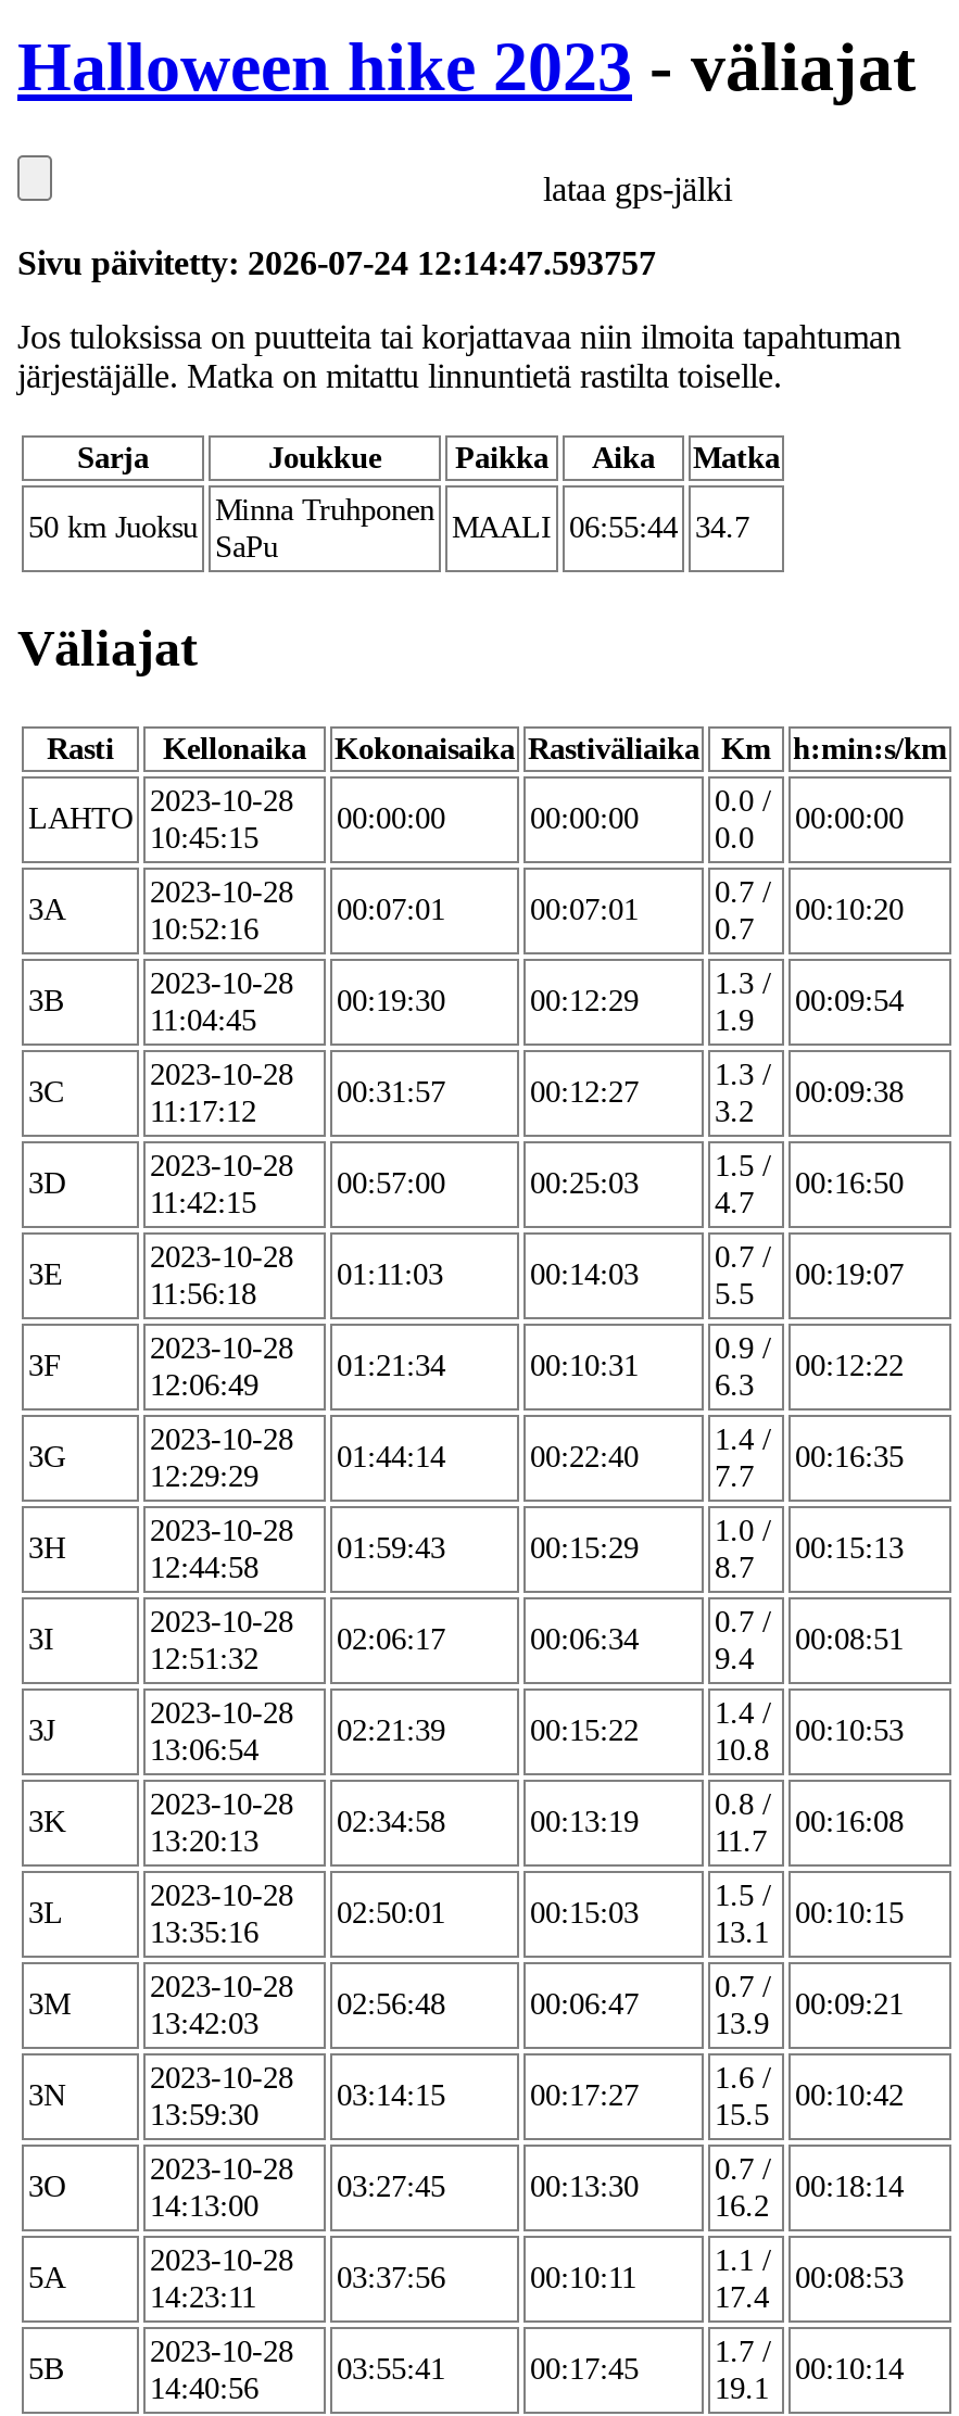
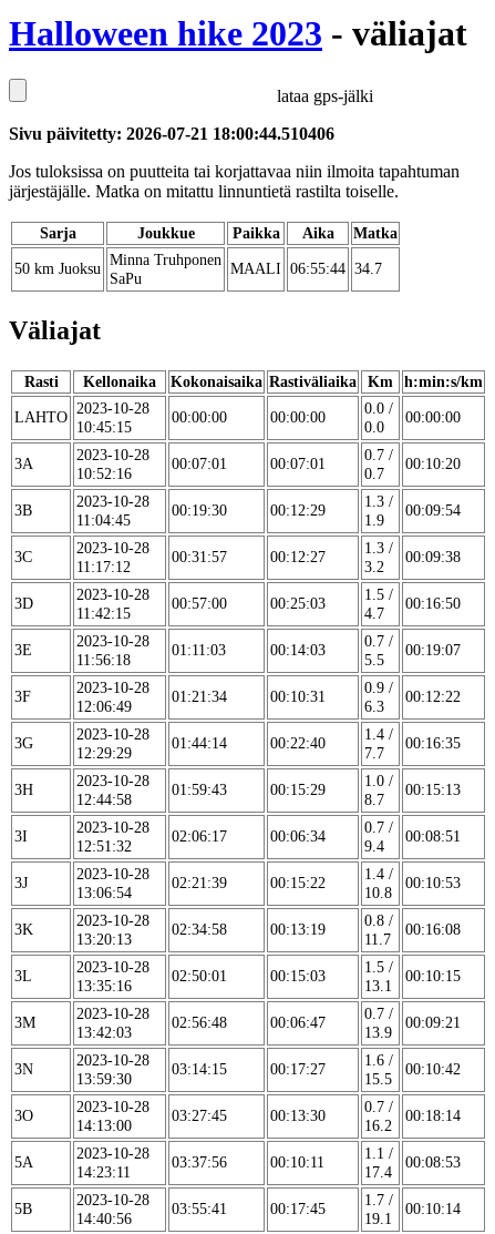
[17,244,656,281] Sivu päivitetty: 2026-07-24 12:14:47.593757 -> [9,124,334,143] Sivu päivitetty: 2026-07-21 18:00:44.510406

